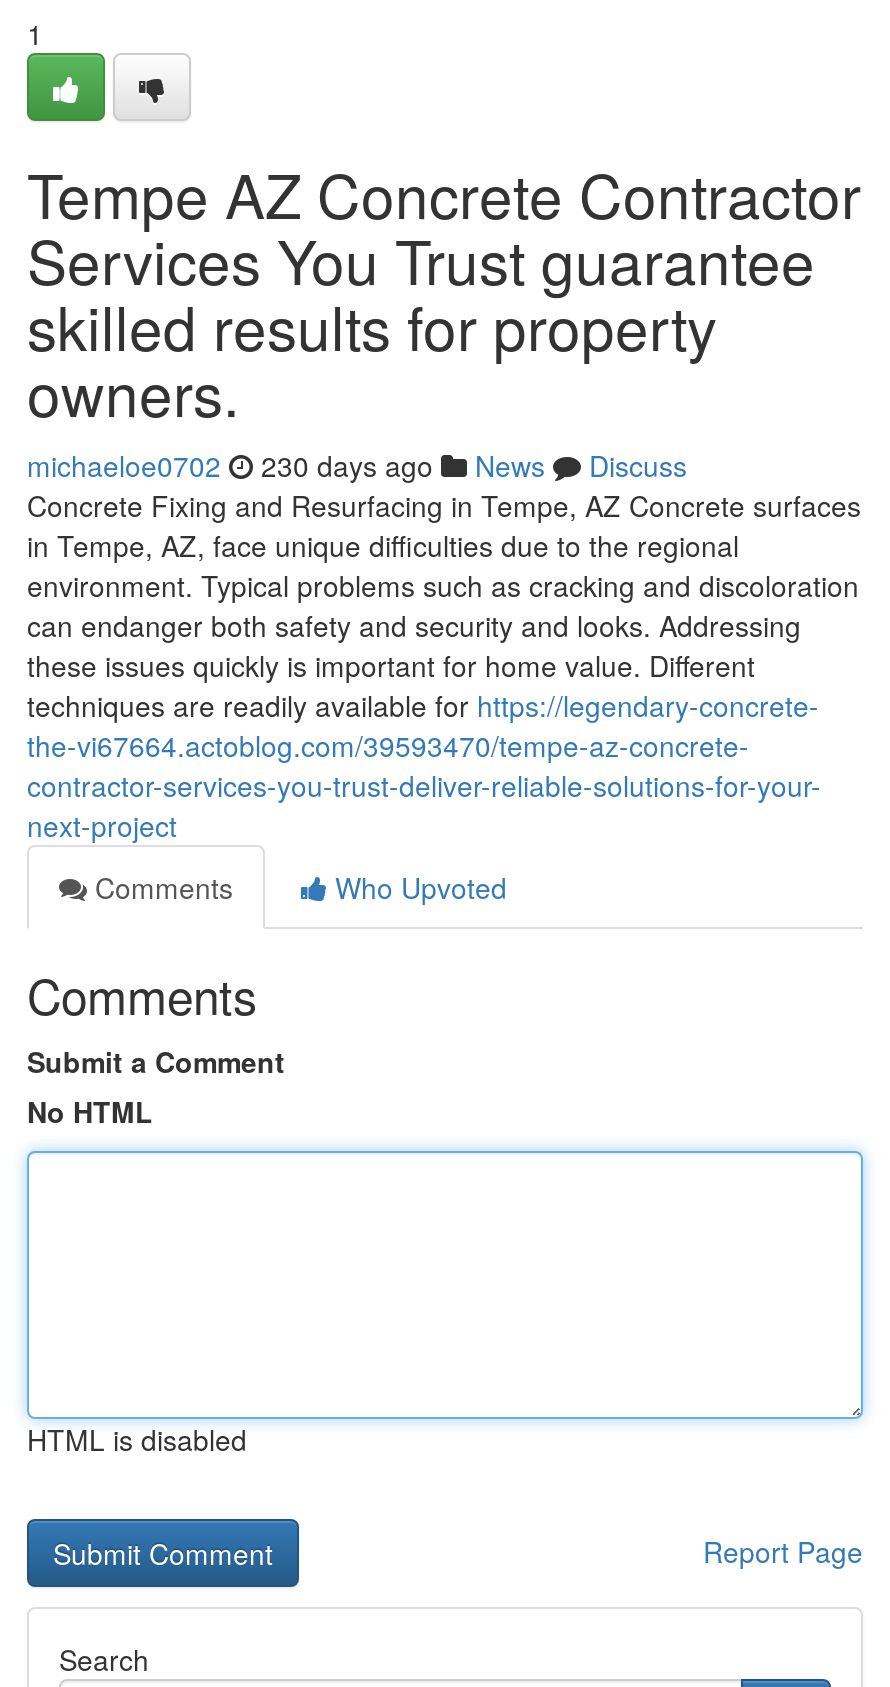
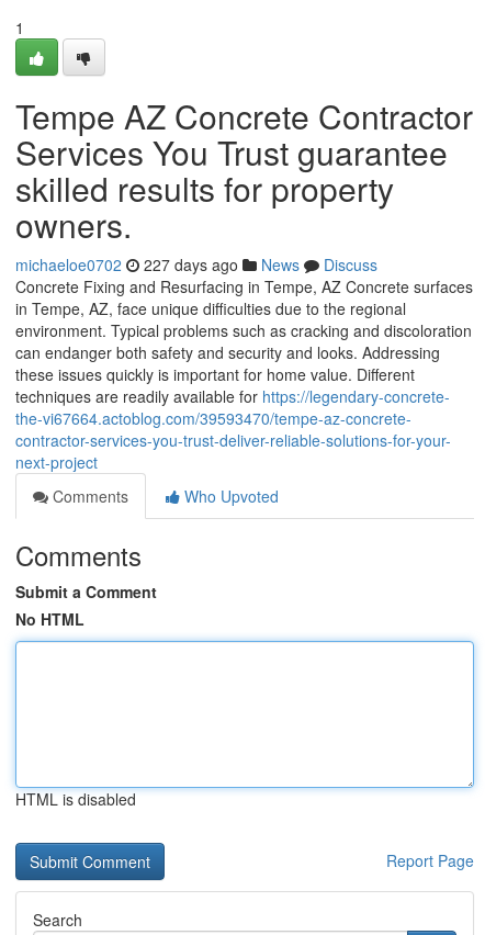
[27,445,687,485] michaeloe0702 230 days ago News Discuss -> [15,254,377,275] michaeloe0702 227 days ago News Discuss

